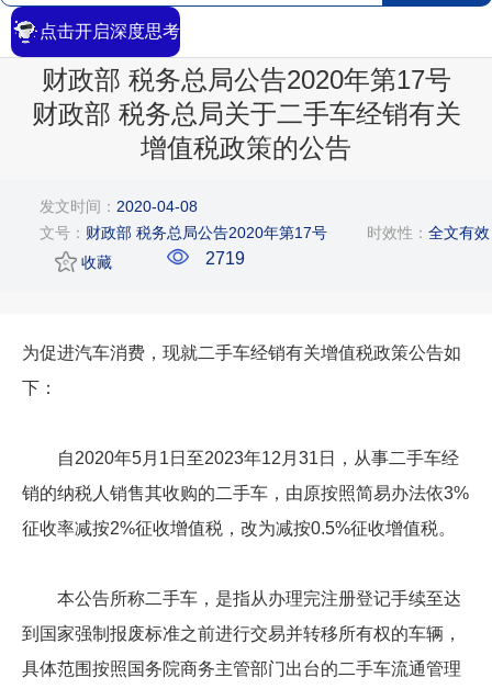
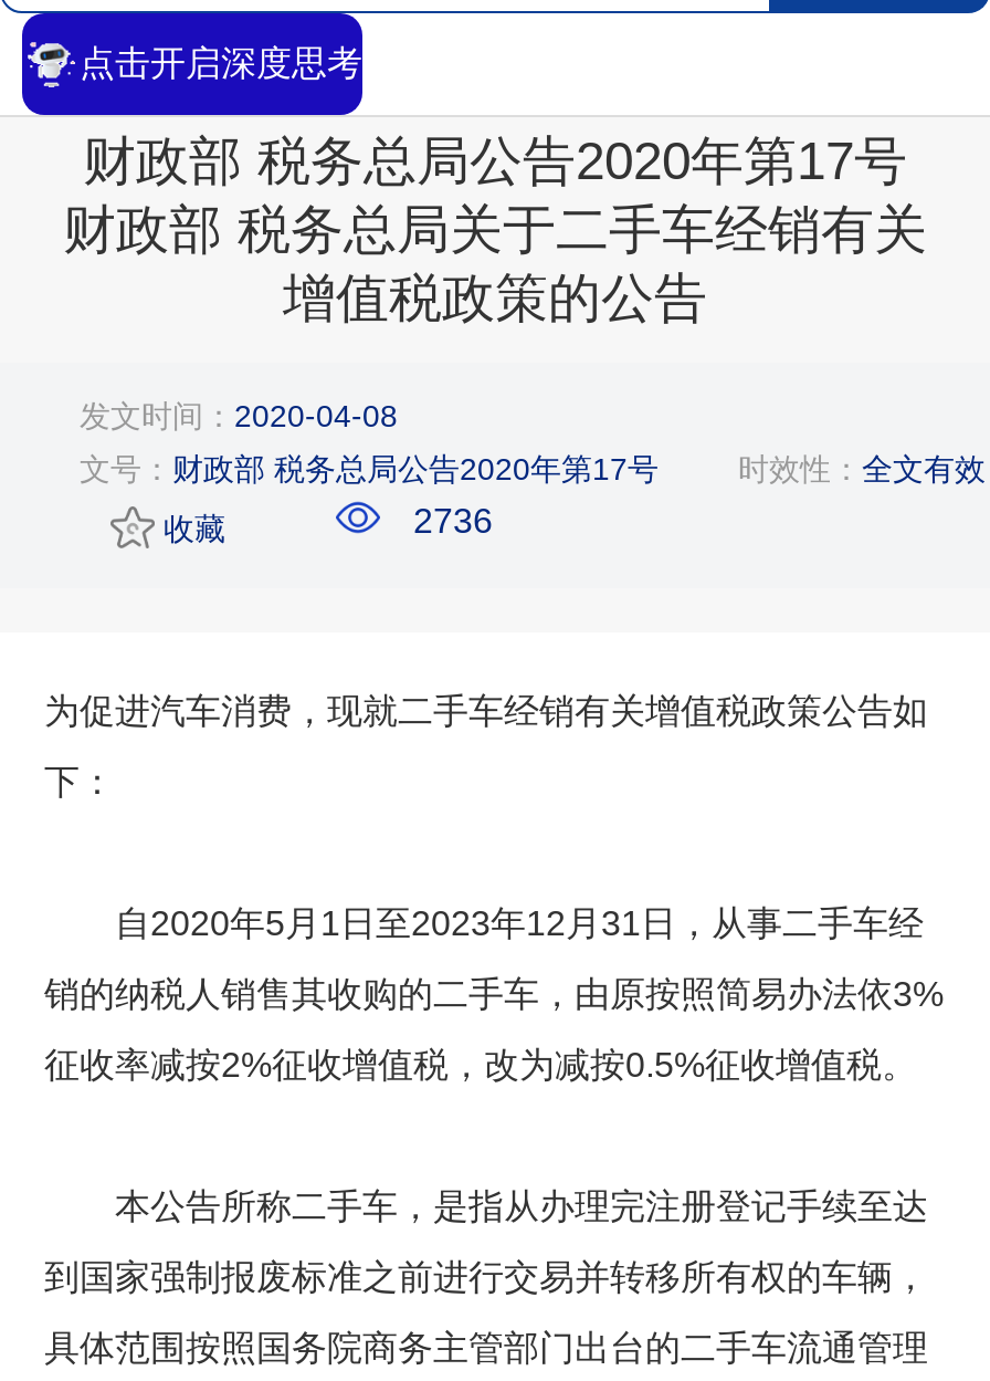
[205,249,245,268] 2719 -> [413,502,493,540] 2736

